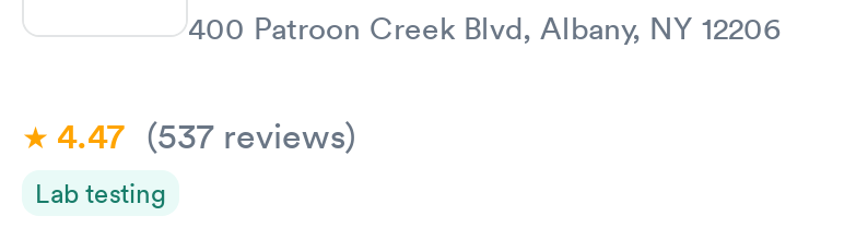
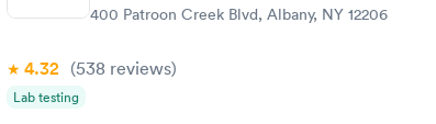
[57,113,356,159] 4.47 (537 reviews) -> [24,57,177,80] 4.32 (538 reviews)

